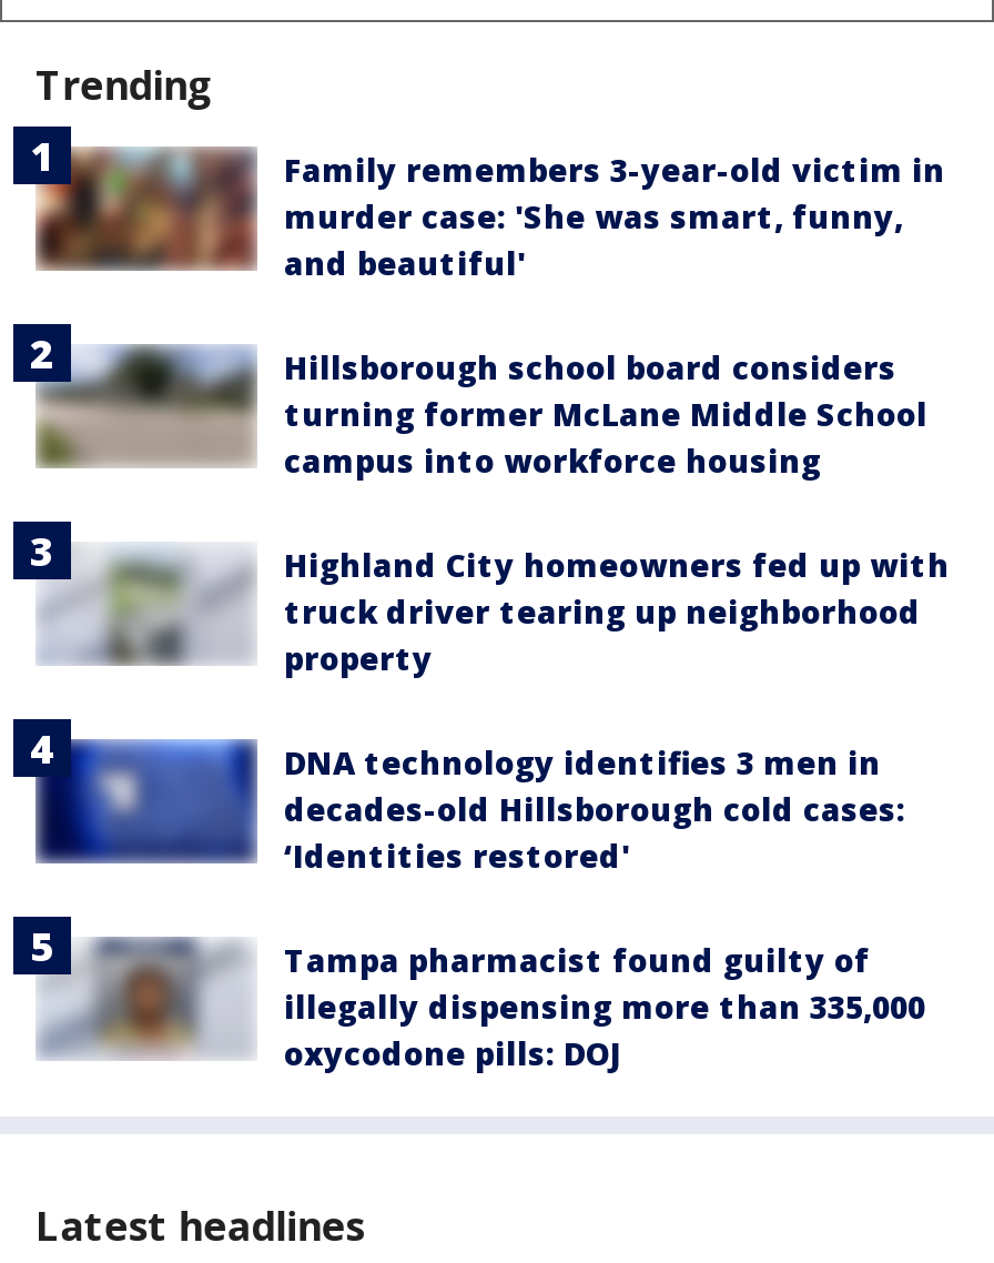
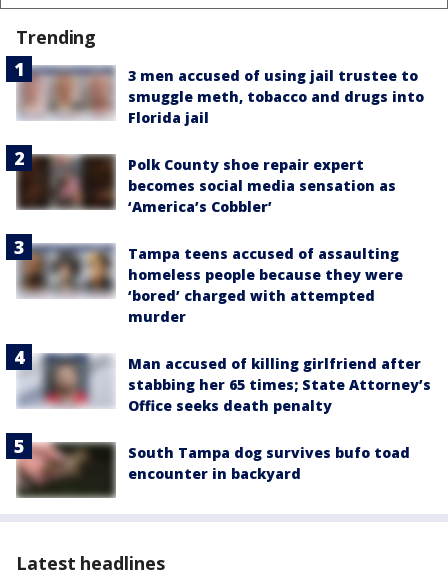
[35,149,945,284] [image] | Family remembers 3-year-old victim in | murder case: 'She was smart, funny, | and beautiful' -> [17,65,424,127] [image] | 3 men accused of using jail trustee to | smuggle meth, tobacco and drugs into | Florida jail
[35,340,927,482] [image] | Hillsborough school board considers | turning former McLane Middle School | campus into workforce housing -> [16,152,396,216] [image] | Polk County shoe repair expert | becomes social media sensation as | ‘America’s Cobbler’
[40,537,950,679] [image] | Highland City homeowners fed up with | truck driver tearing up neighborhood | property -> [17,243,403,326] [image] | Tampa teens accused of assaulting | homeless people because they were | ‘bored’ charged with attempted | murder
[11,717,905,881] [image] | DNA technology identifies 3 men in | decades-old Hillsborough cold cases: | ‘Identities restored' -> [5,335,431,415] [image] | Man accused of killing girlfriend after | stabbing her 65 times; State Attorney’s | Office seeks death penalty
[11,915,925,1081] [image] | Tampa pharmacist found guilty of | illegally dispensing more than 335,000 | oxycodone pills: DOJ -> [5,424,410,499] [image] | South Tampa dog survives bufo toad | encounter in backyard

